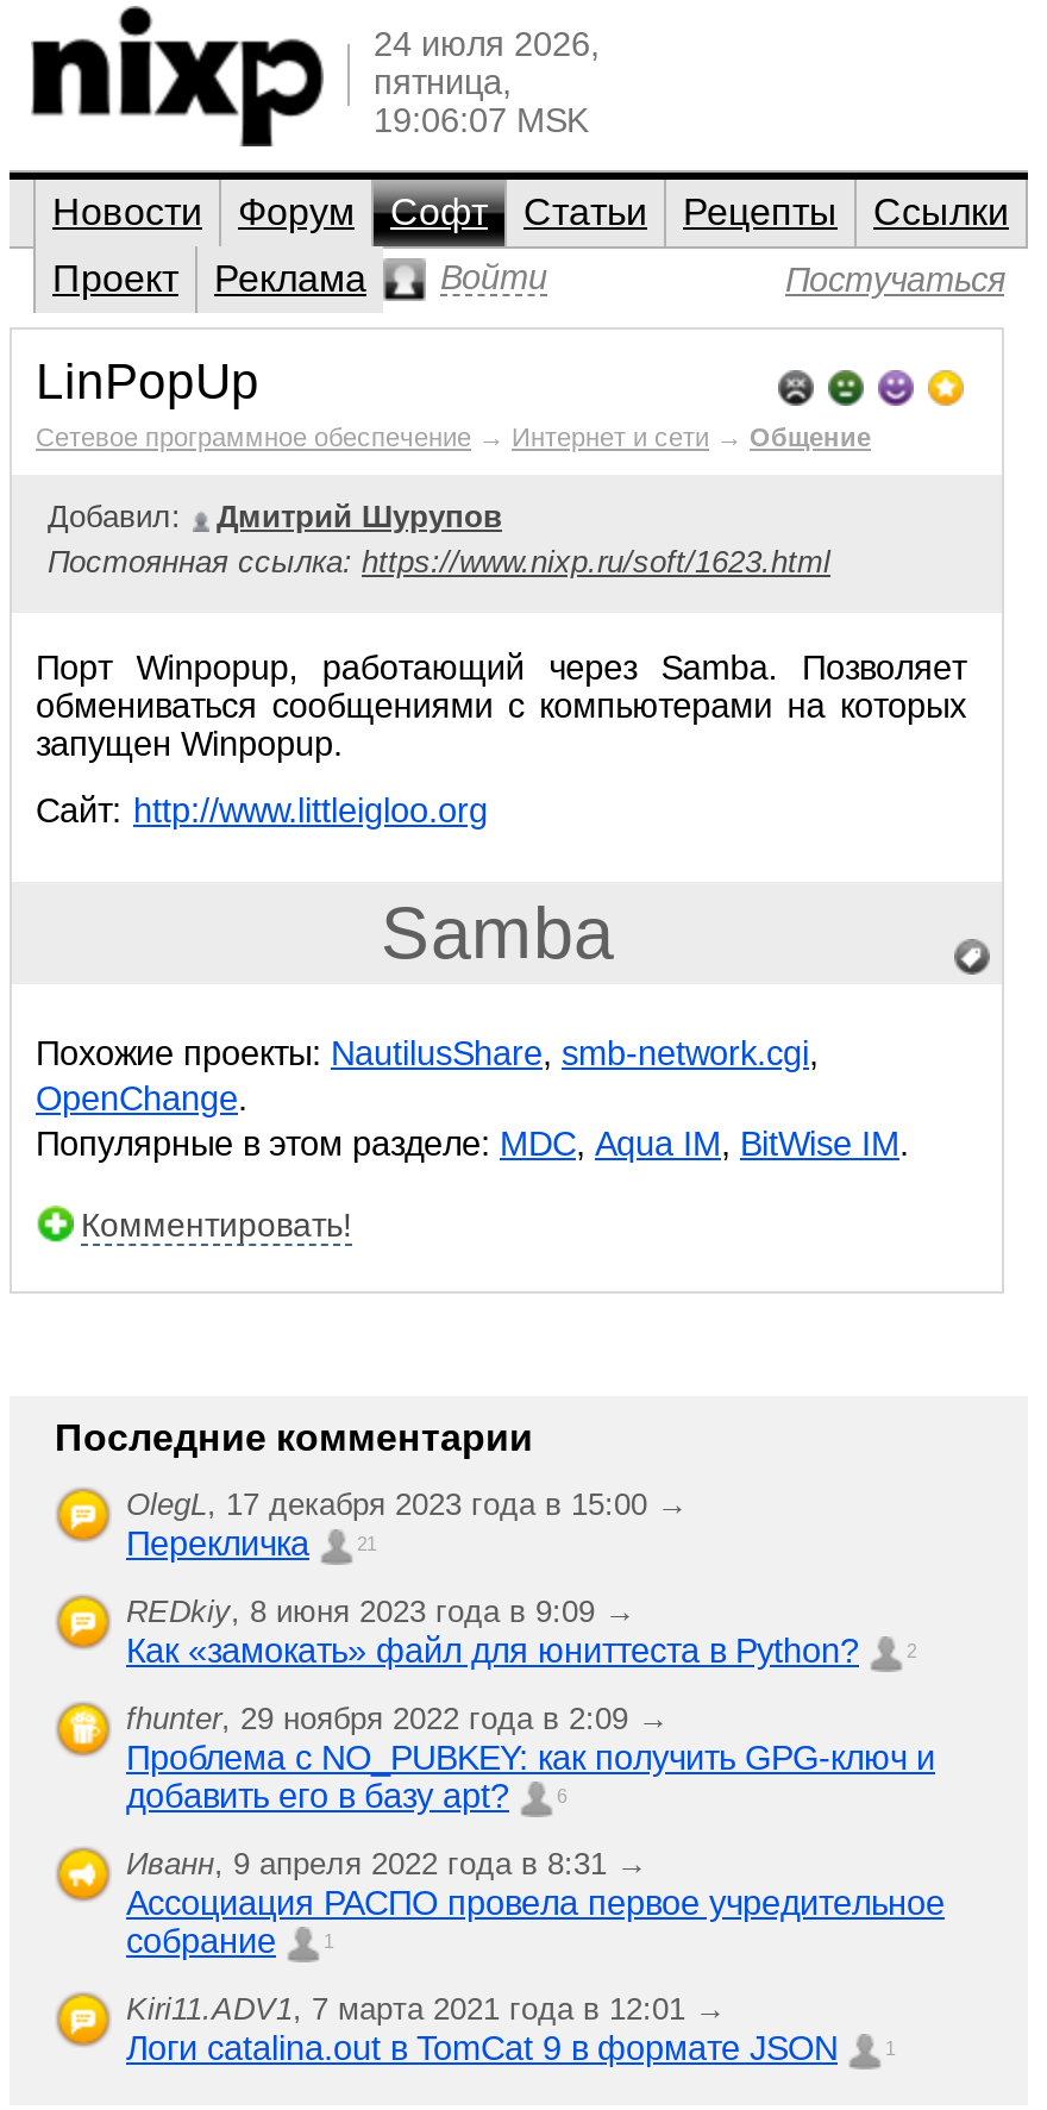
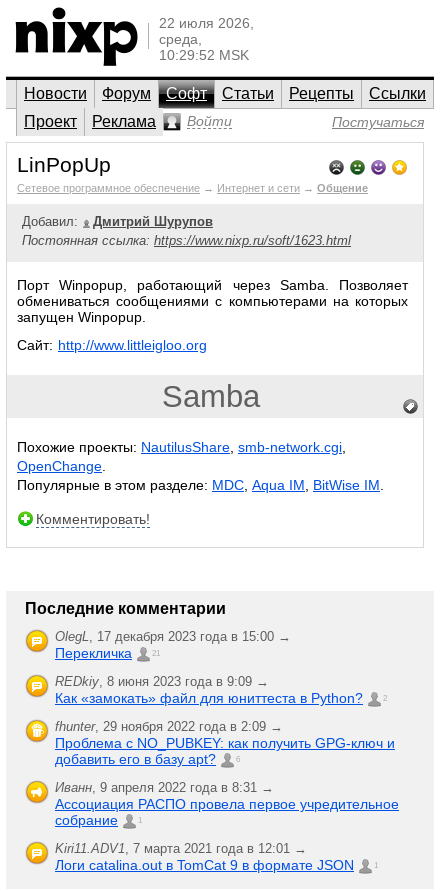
[374,25,600,139] 24 июля 2026, | пятница, | 19:06:07 MSK -> [159,15,254,63] 22 июля 2026, | среда, | 10:29:52 MSK

